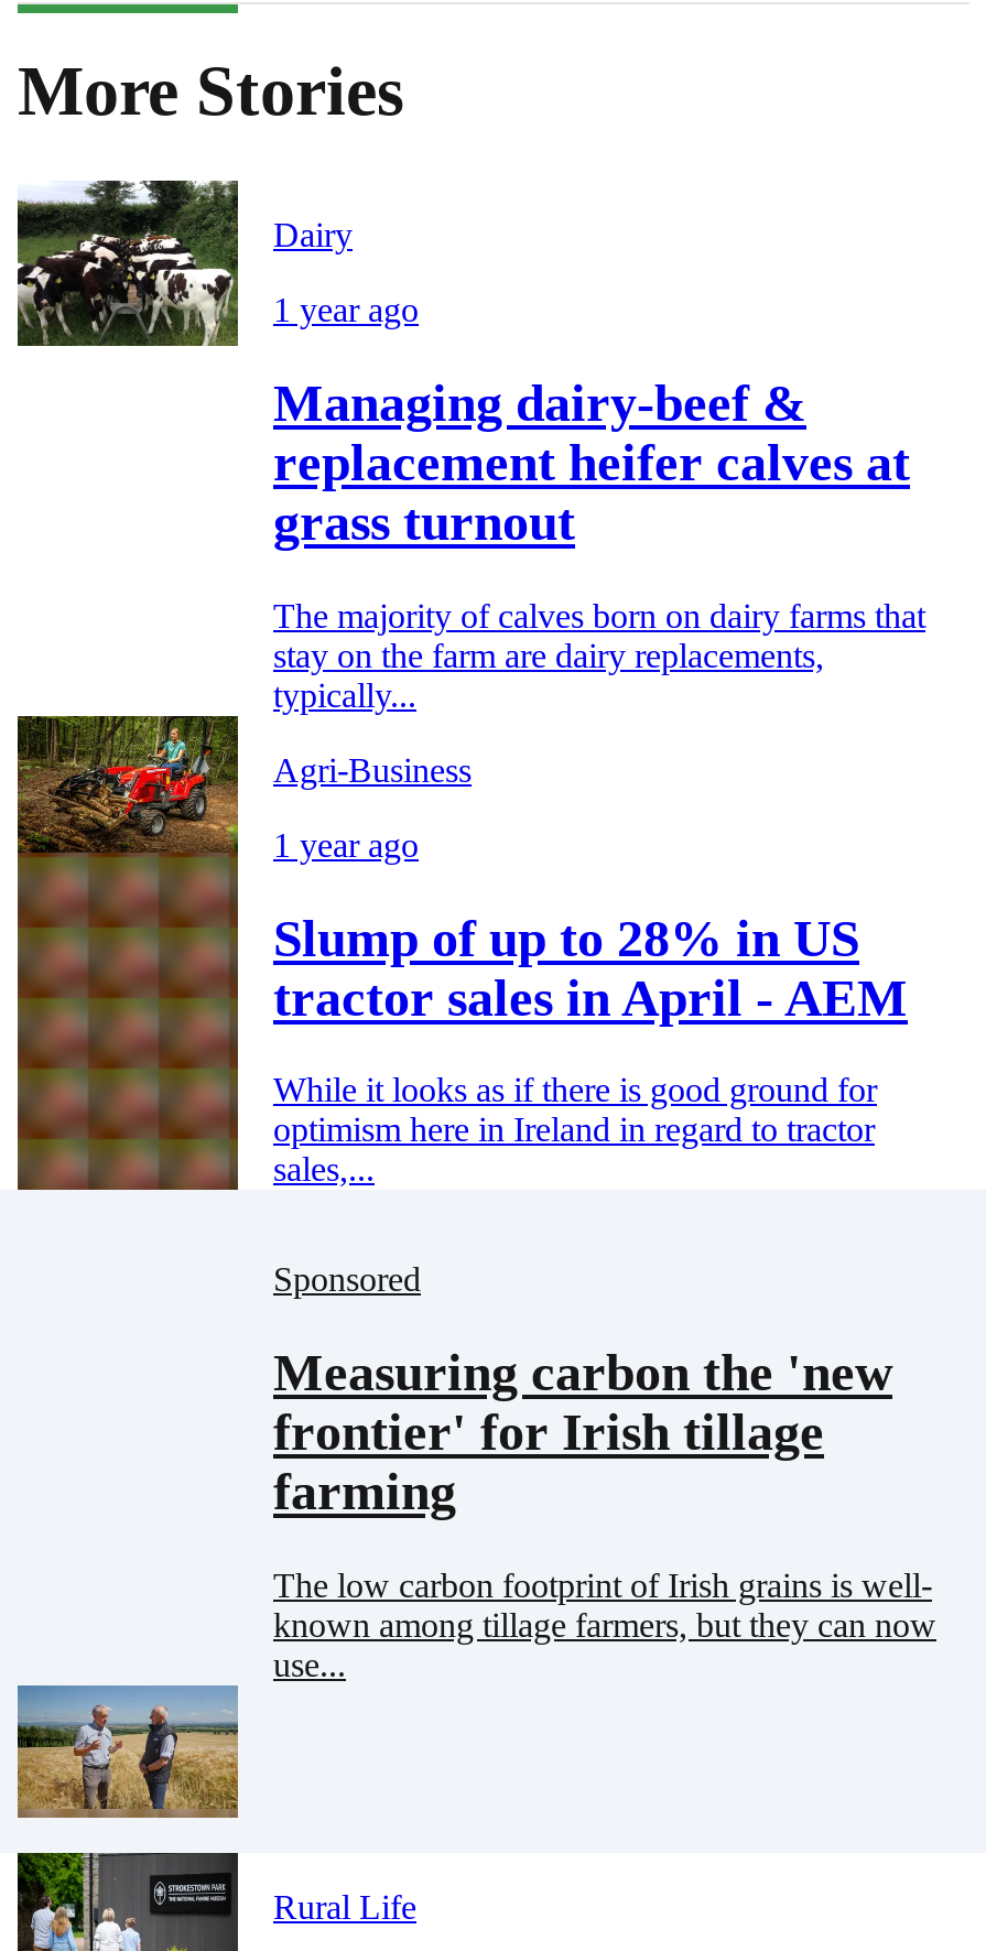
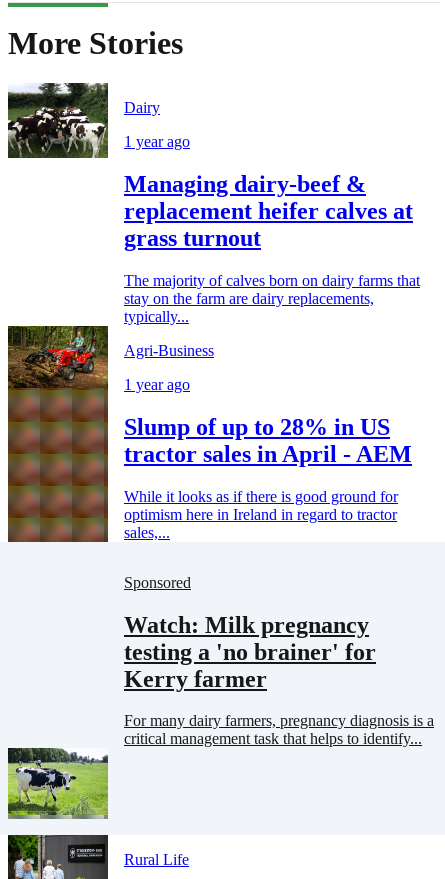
[273,1345,892,1521] Measuring carbon the 'new | frontier' for Irish tillage | farming -> [124,611,376,691] Watch: Milk pregnancy | testing a 'no brainer' for | Kerry farmer
[15,1567,936,1818] [image] | The low carbon footprint of Irish grains is well- | known among tillage farmers, but they can now | use... -> [7,712,434,819] [image] | For many dairy farmers, pregnancy diagnosis is a | critical management task that helps to identify...

